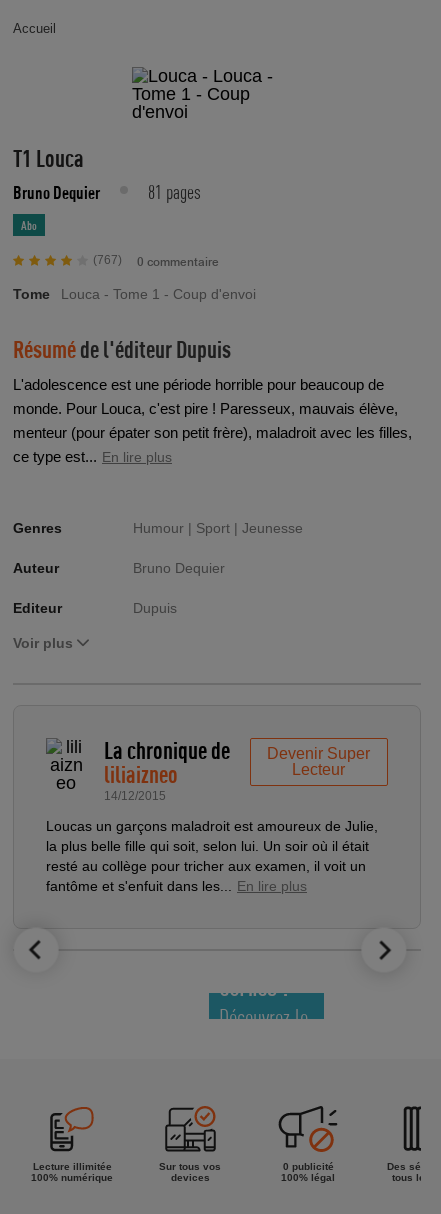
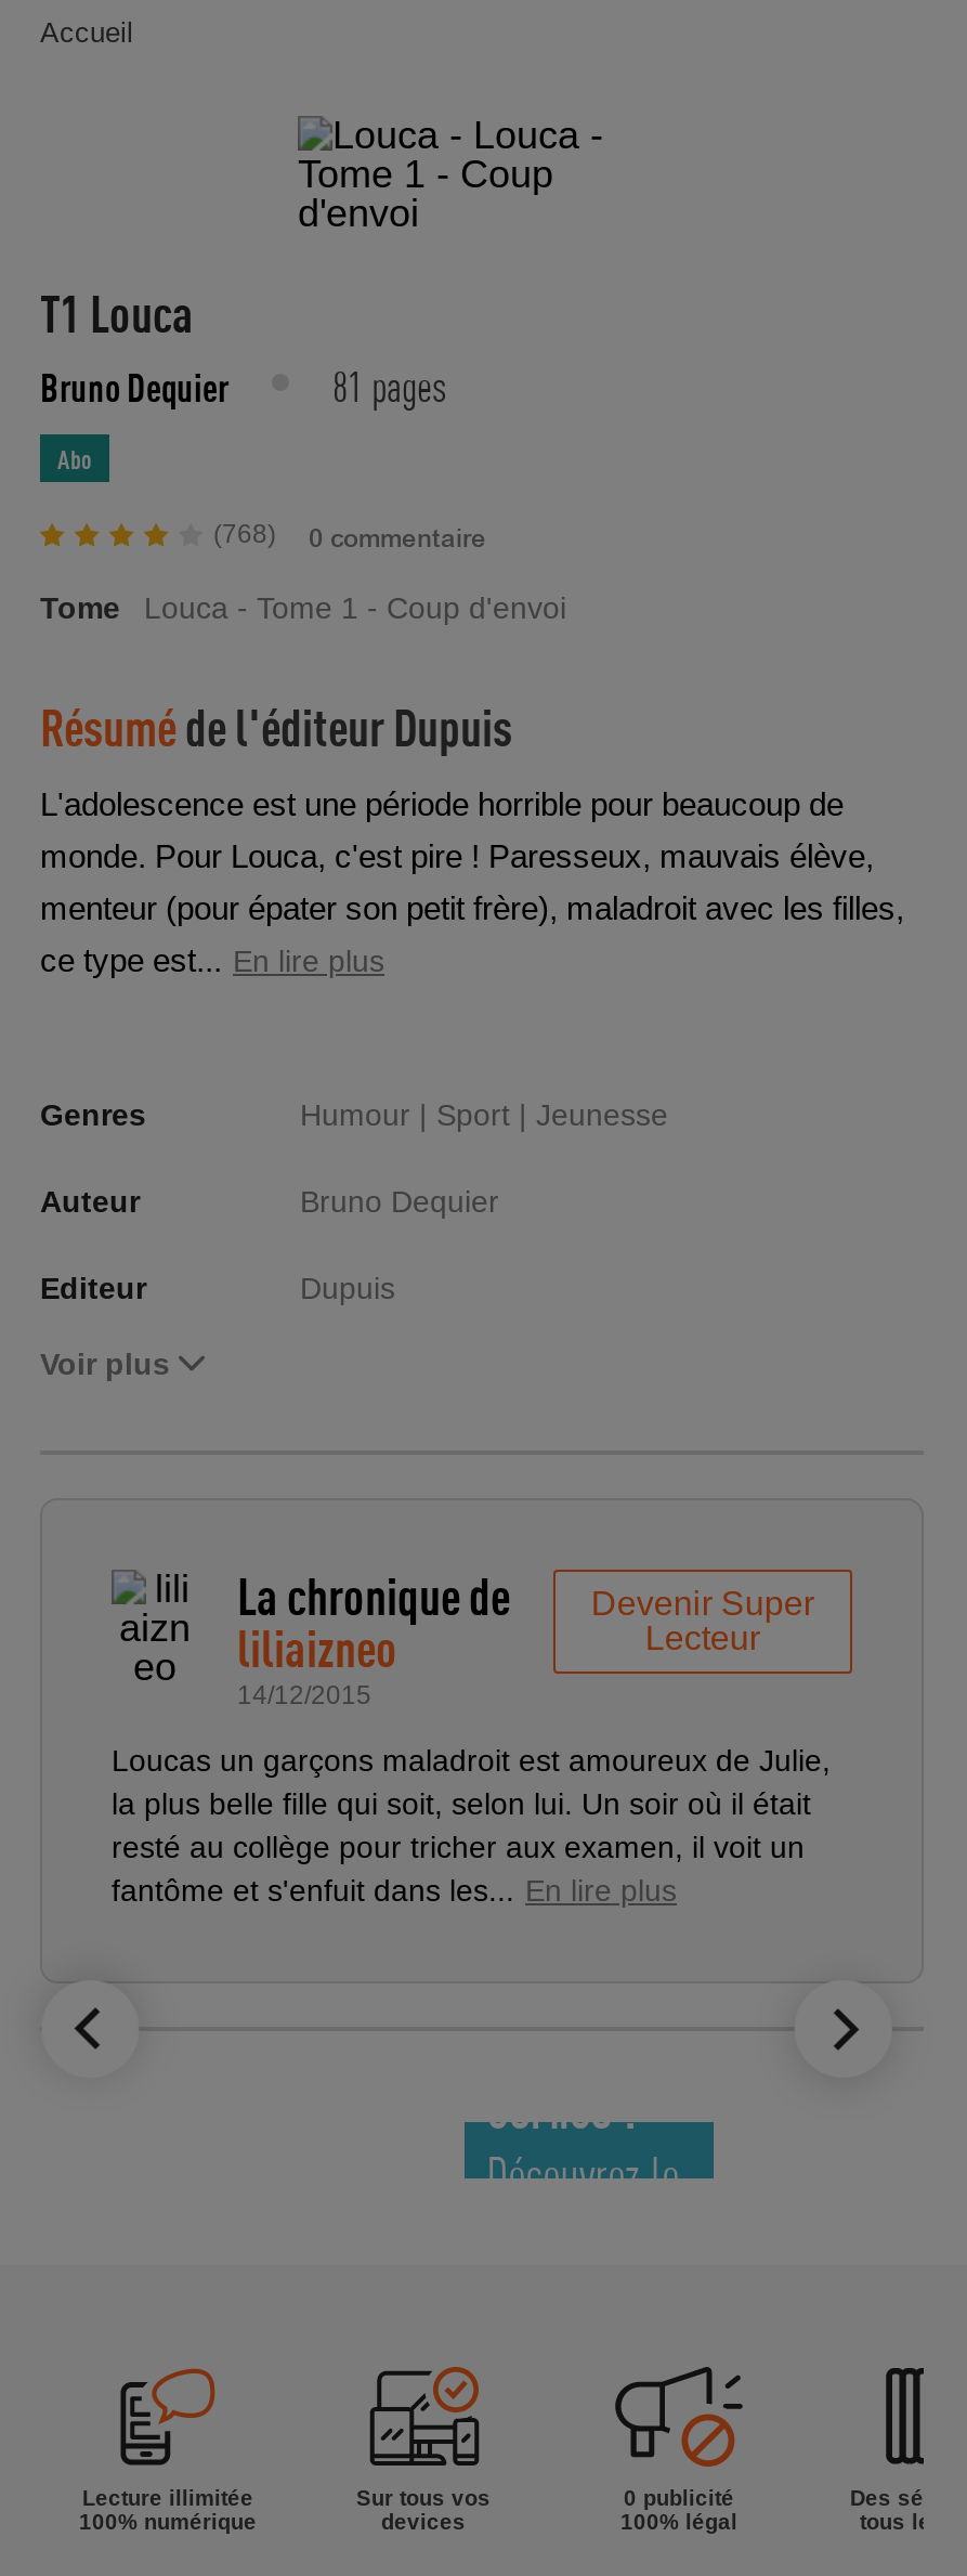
[93,253,219,269] (767) 0 commentaire -> [213,519,486,554] (768) 0 commentaire

